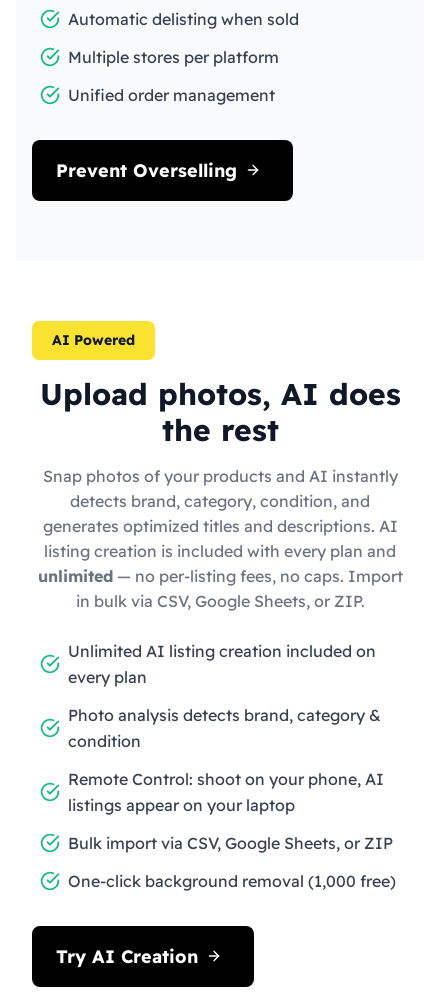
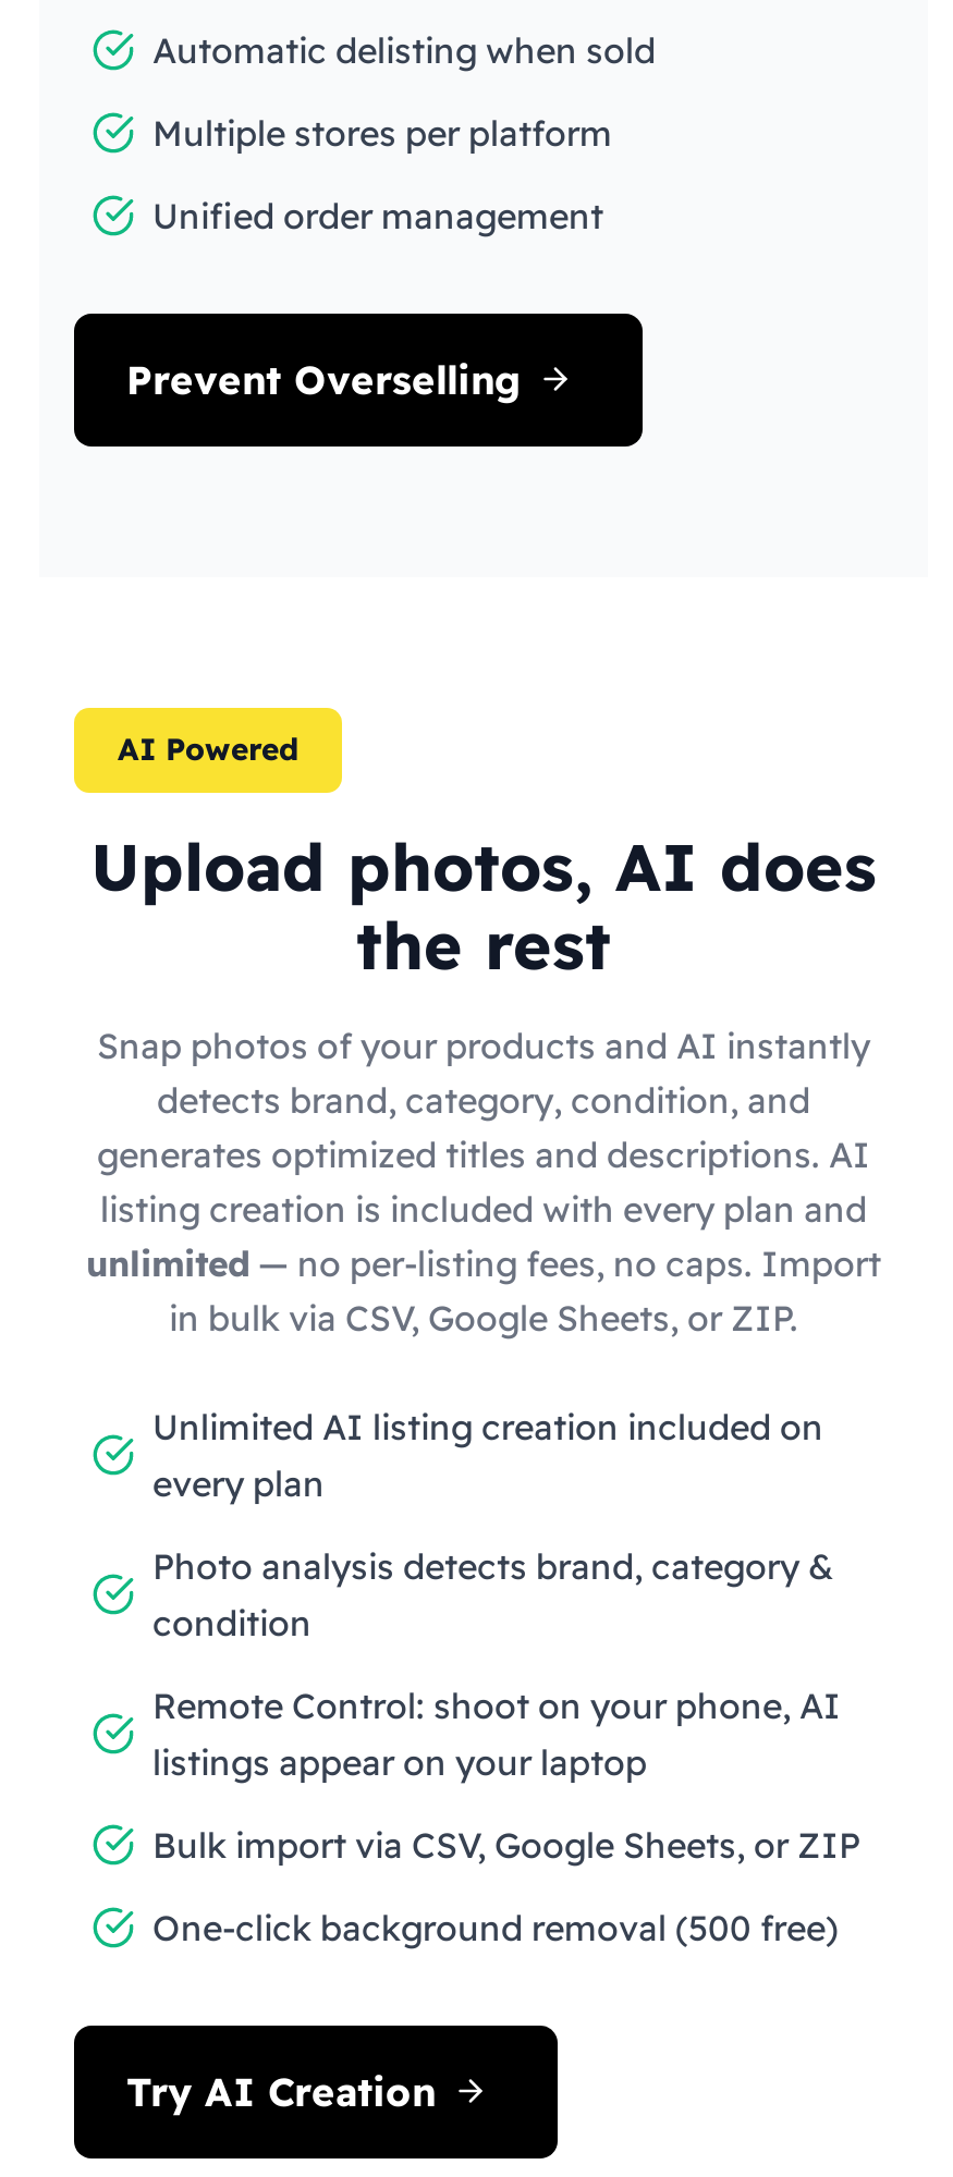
[68,871,396,891] One-click background removal (1,000 free) -> [152,1906,839,1949] One-click background removal (500 free)

